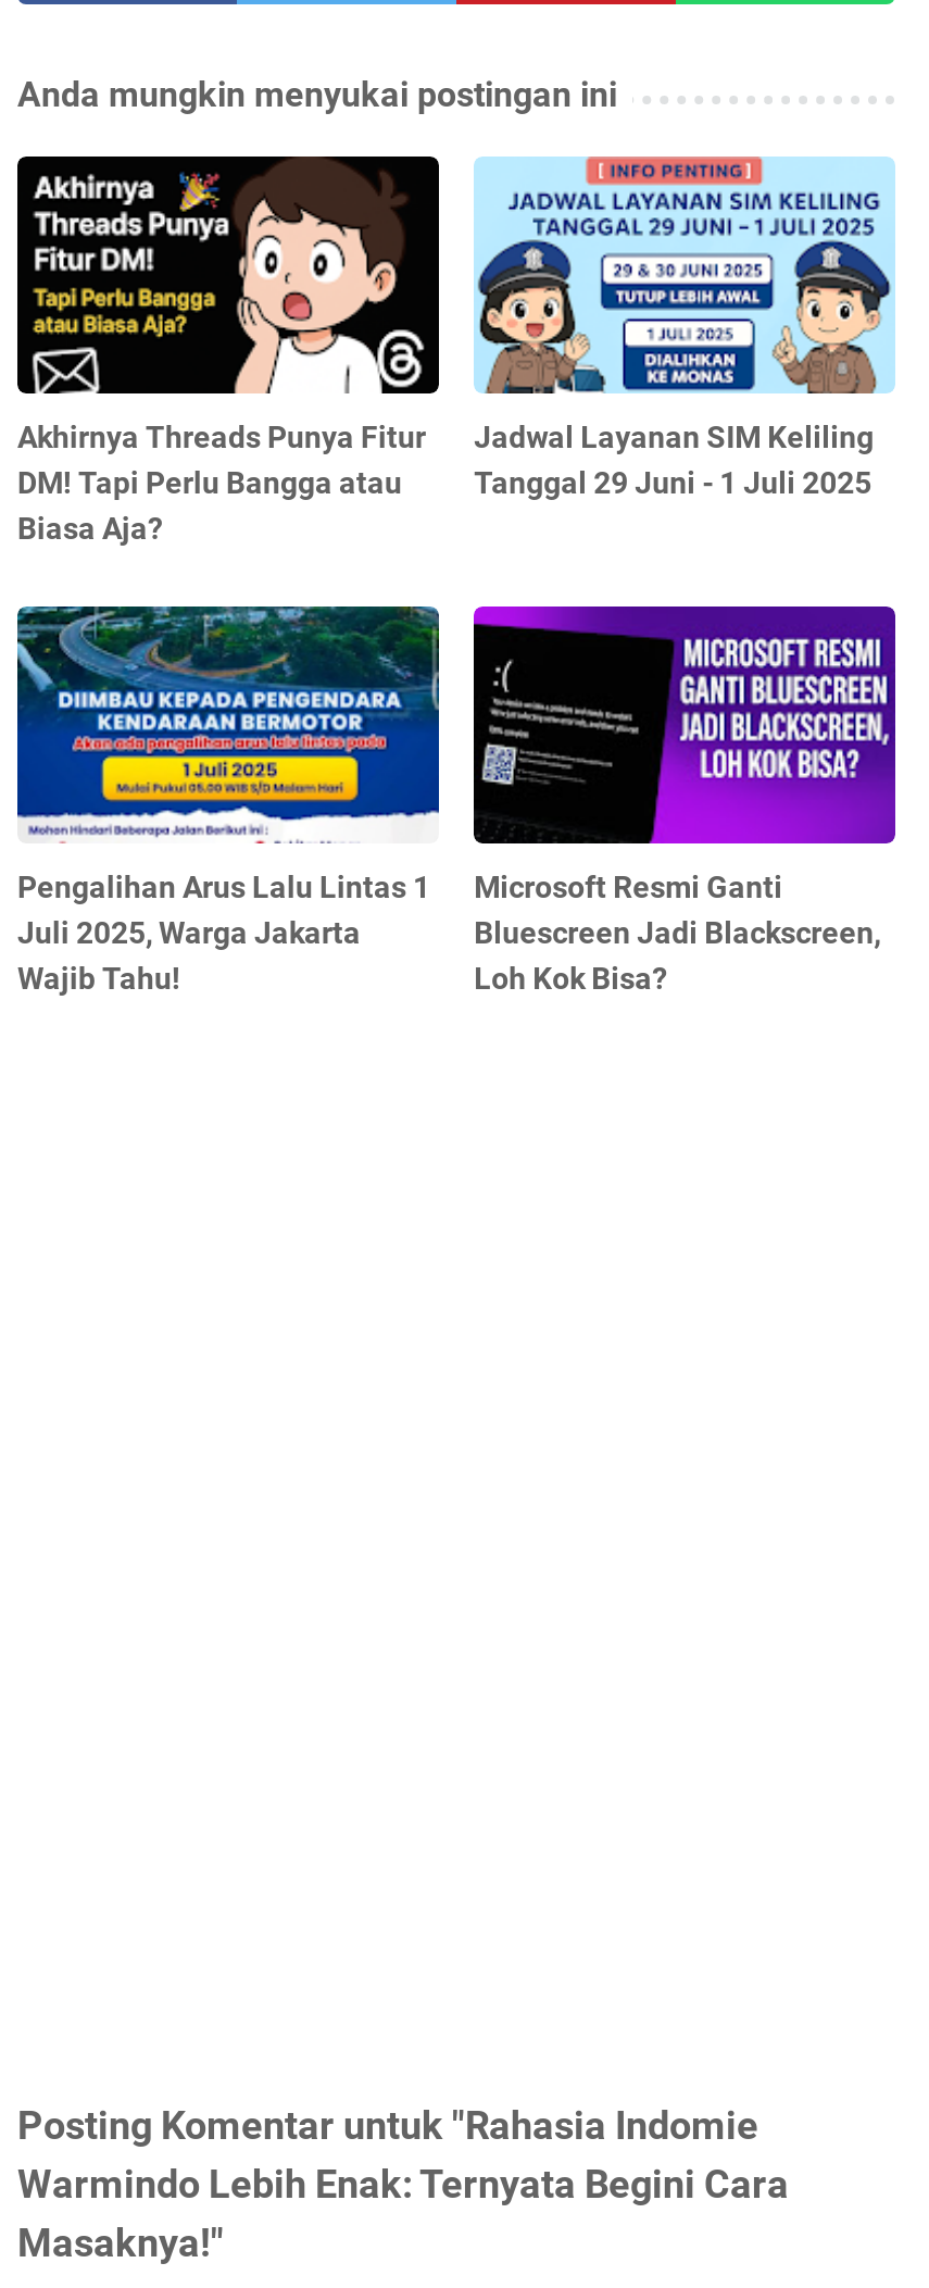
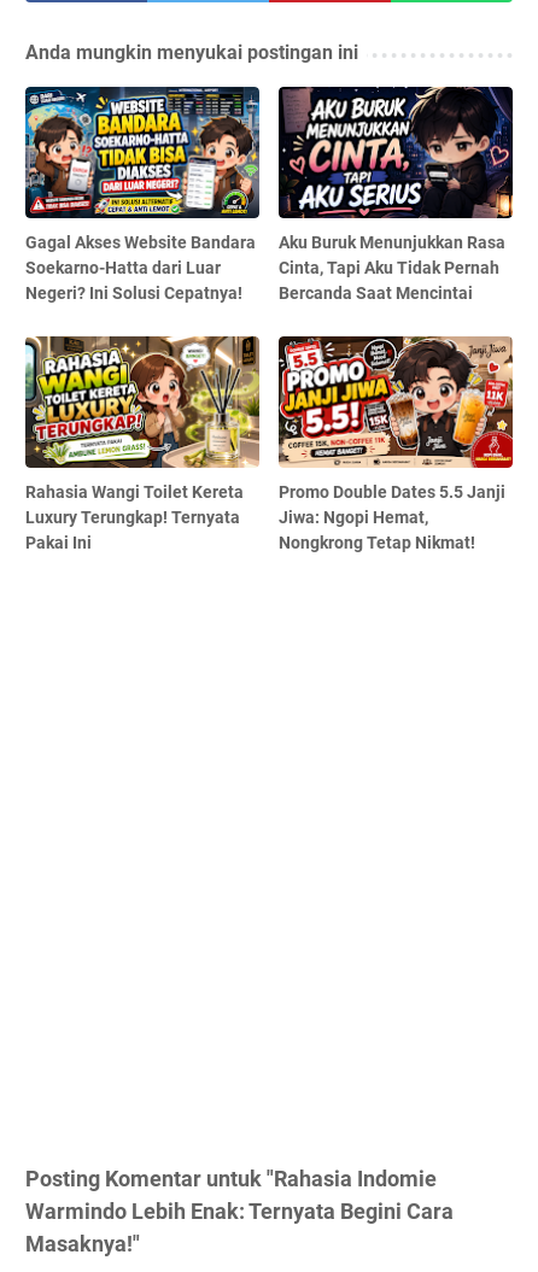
[15,154,441,546] [image] | Akhirnya Threads Punya Fitur | DM! Tapi Perlu Bangga atau | Biasa Aja? -> [24,86,261,303] [image] | Gagal Akses Website Bandara | Soekarno-Hatta dari Luar | Negeri? Ini Solusi Cepatnya!
[474,157,895,500] [image] | Jadwal Layanan SIM Keliling | Tanggal 29 Juni - 1 Juli 2025 -> [277,86,514,303] [image] | Aku Buruk Menunjukkan Rasa | Cinta, Tapi Aku Tidak Pernah | Bercanda Saat Mencintai
[15,604,441,996] [image] | Pengalihan Arus Lalu Lintas 1 | Juli 2025, Warga Jakarta | Wajib Tahu! -> [24,335,261,553] [image] | Rahasia Wangi Toilet Kereta | Luxury Terungkap! Ternyata | Pakai Ini
[472,604,897,996] [image] | Microsoft Resmi Ganti | Bluescreen Jadi Blackscreen, | Loh Kok Bisa? -> [277,335,514,553] [image] | Promo Double Dates 5.5 Janji | Jiwa: Ngopi Hemat, | Nongkrong Tetap Nikmat!

